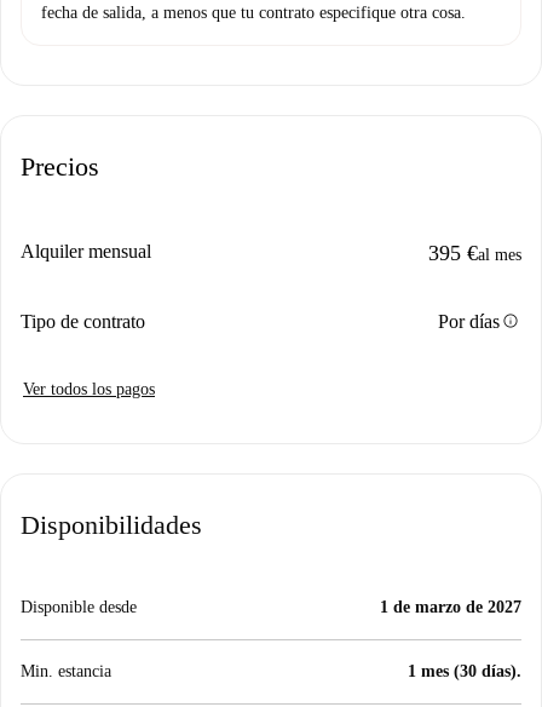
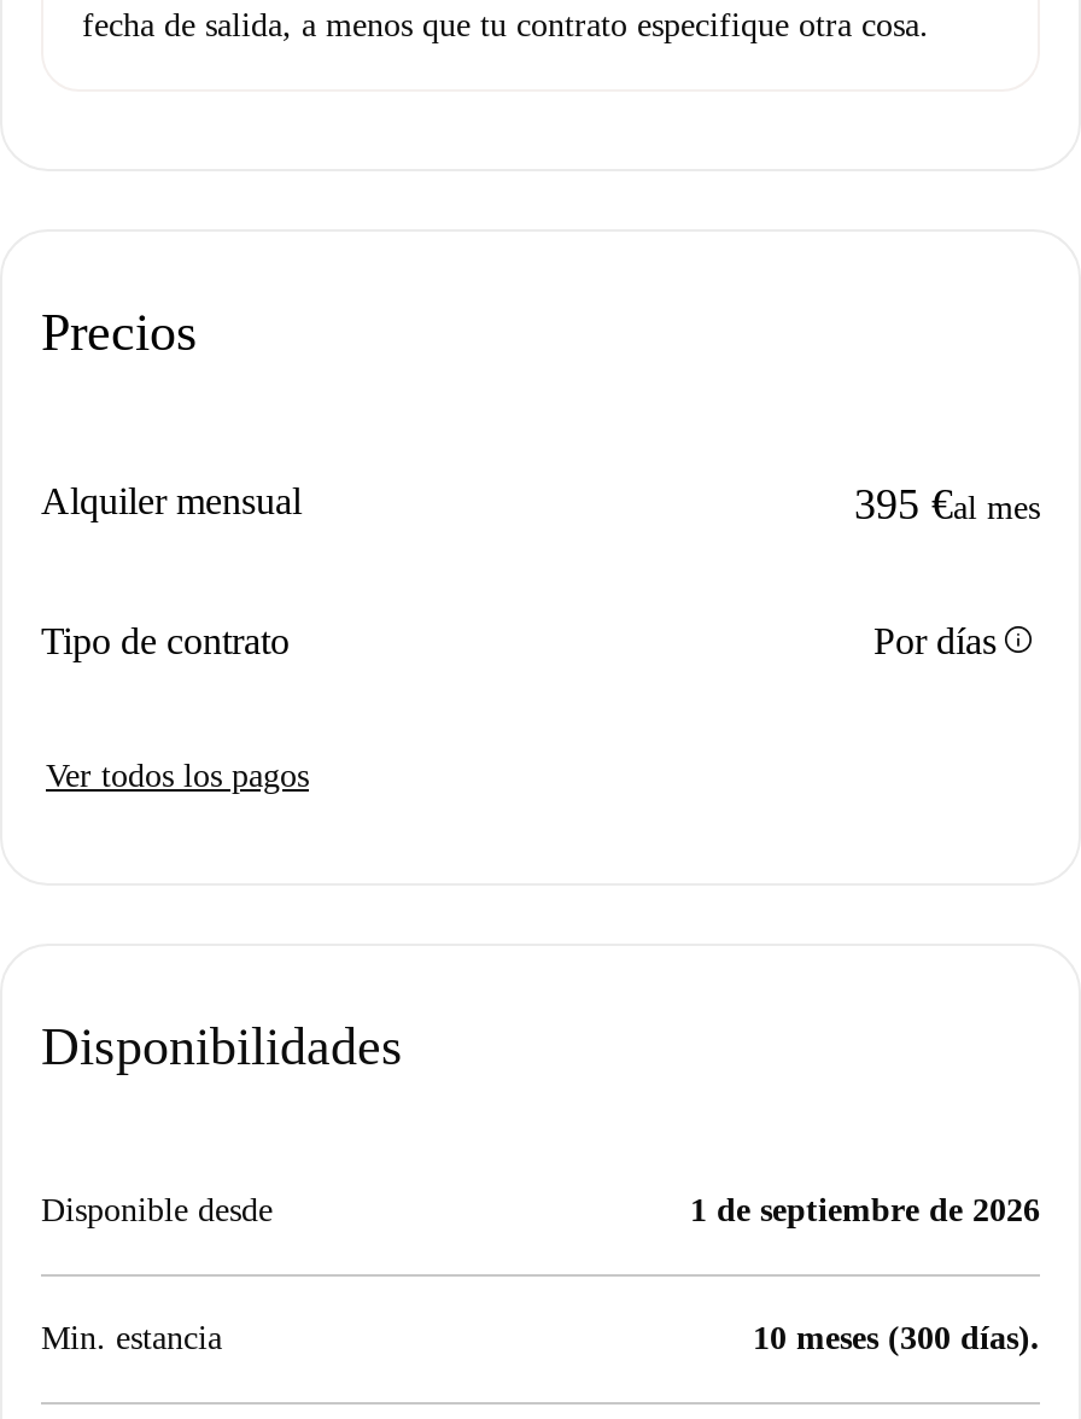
[380,598,521,616] 1 de marzo de 2027 -> [690,1192,1040,1228] 1 de septiembre de 2026
[408,662,521,680] 1 mes (30 días). -> [753,1320,1040,1356] 10 meses (300 días).

